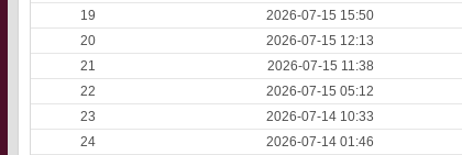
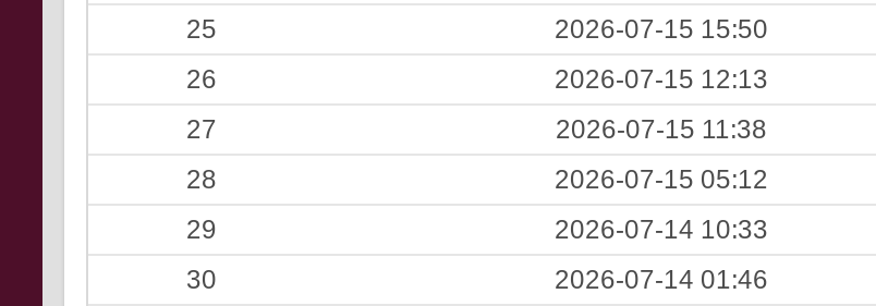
[80,8,96,23] 19 -> [186,14,217,45] 25
[80,33,96,48] 20 -> [186,64,217,95] 26
[80,58,96,74] 21 -> [186,114,217,145] 27
[80,84,96,99] 22 -> [186,164,217,195] 28
[80,109,96,124] 23 -> [186,215,217,245] 29
[80,134,96,150] 24 -> [186,265,217,295] 30

